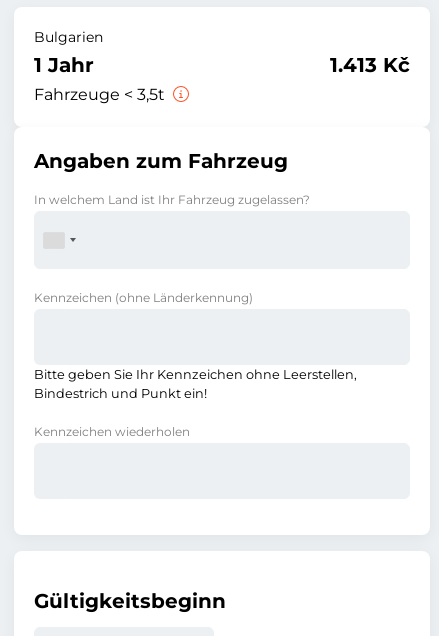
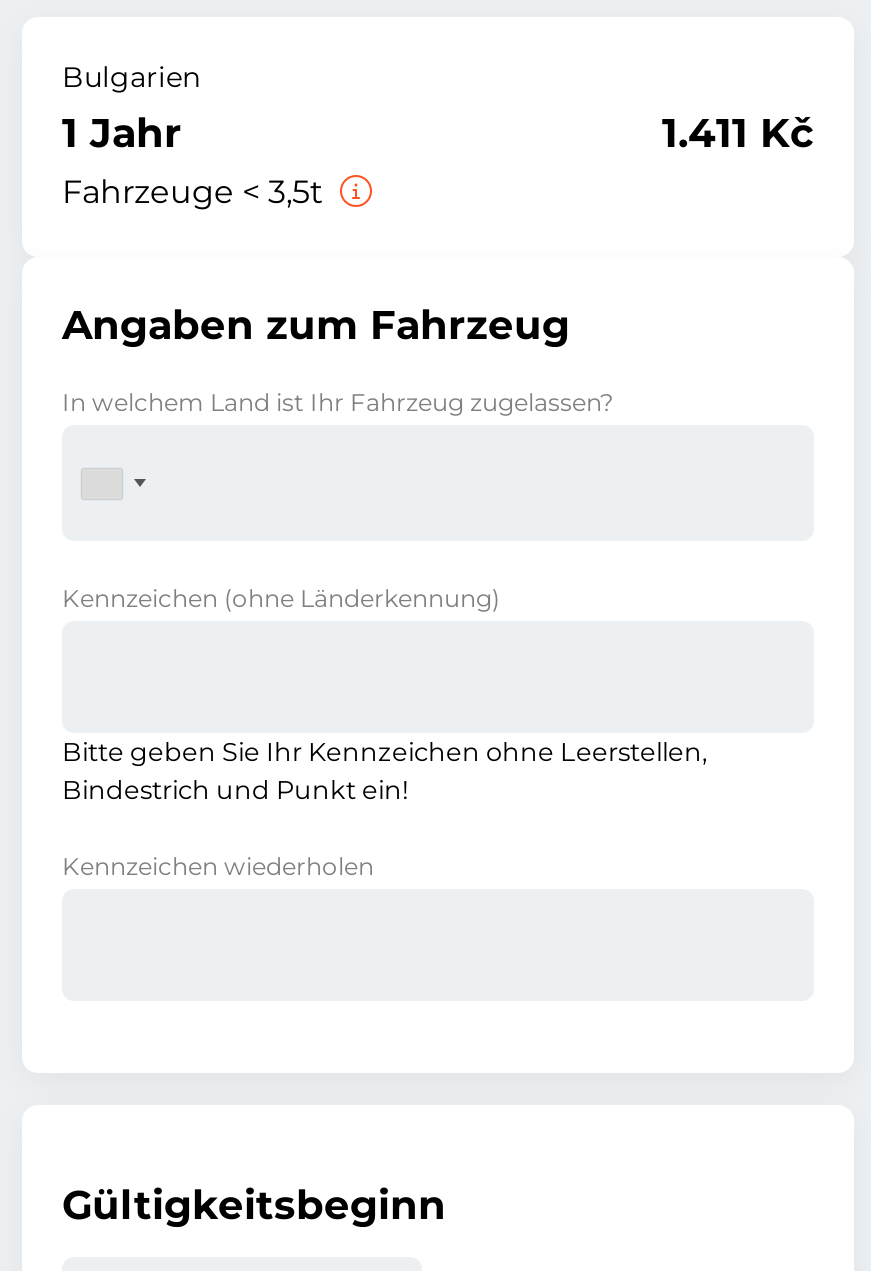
[330,53,410,77] 1.413 Kč -> [662,109,814,157] 1.411 Kč

